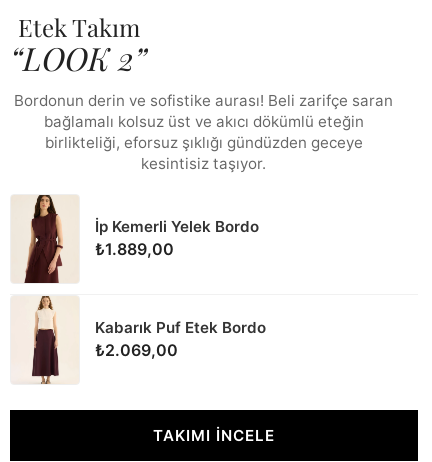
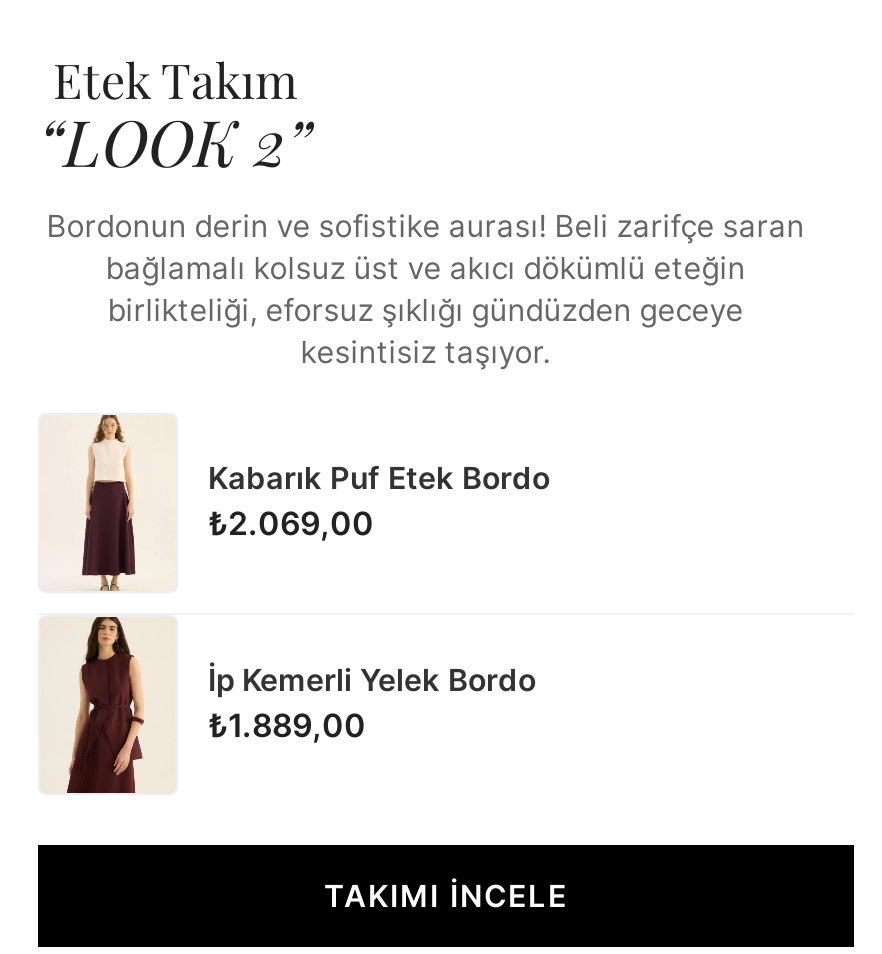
moved [22,195,259,283] -> [62,617,536,793]: [image] | İp Kemerli Yelek Bordo | ₺1.889,00
moved [28,296,266,385] -> [76,415,550,593]: [image] | Kabarık Puf Etek Bordo | ₺2.069,00

